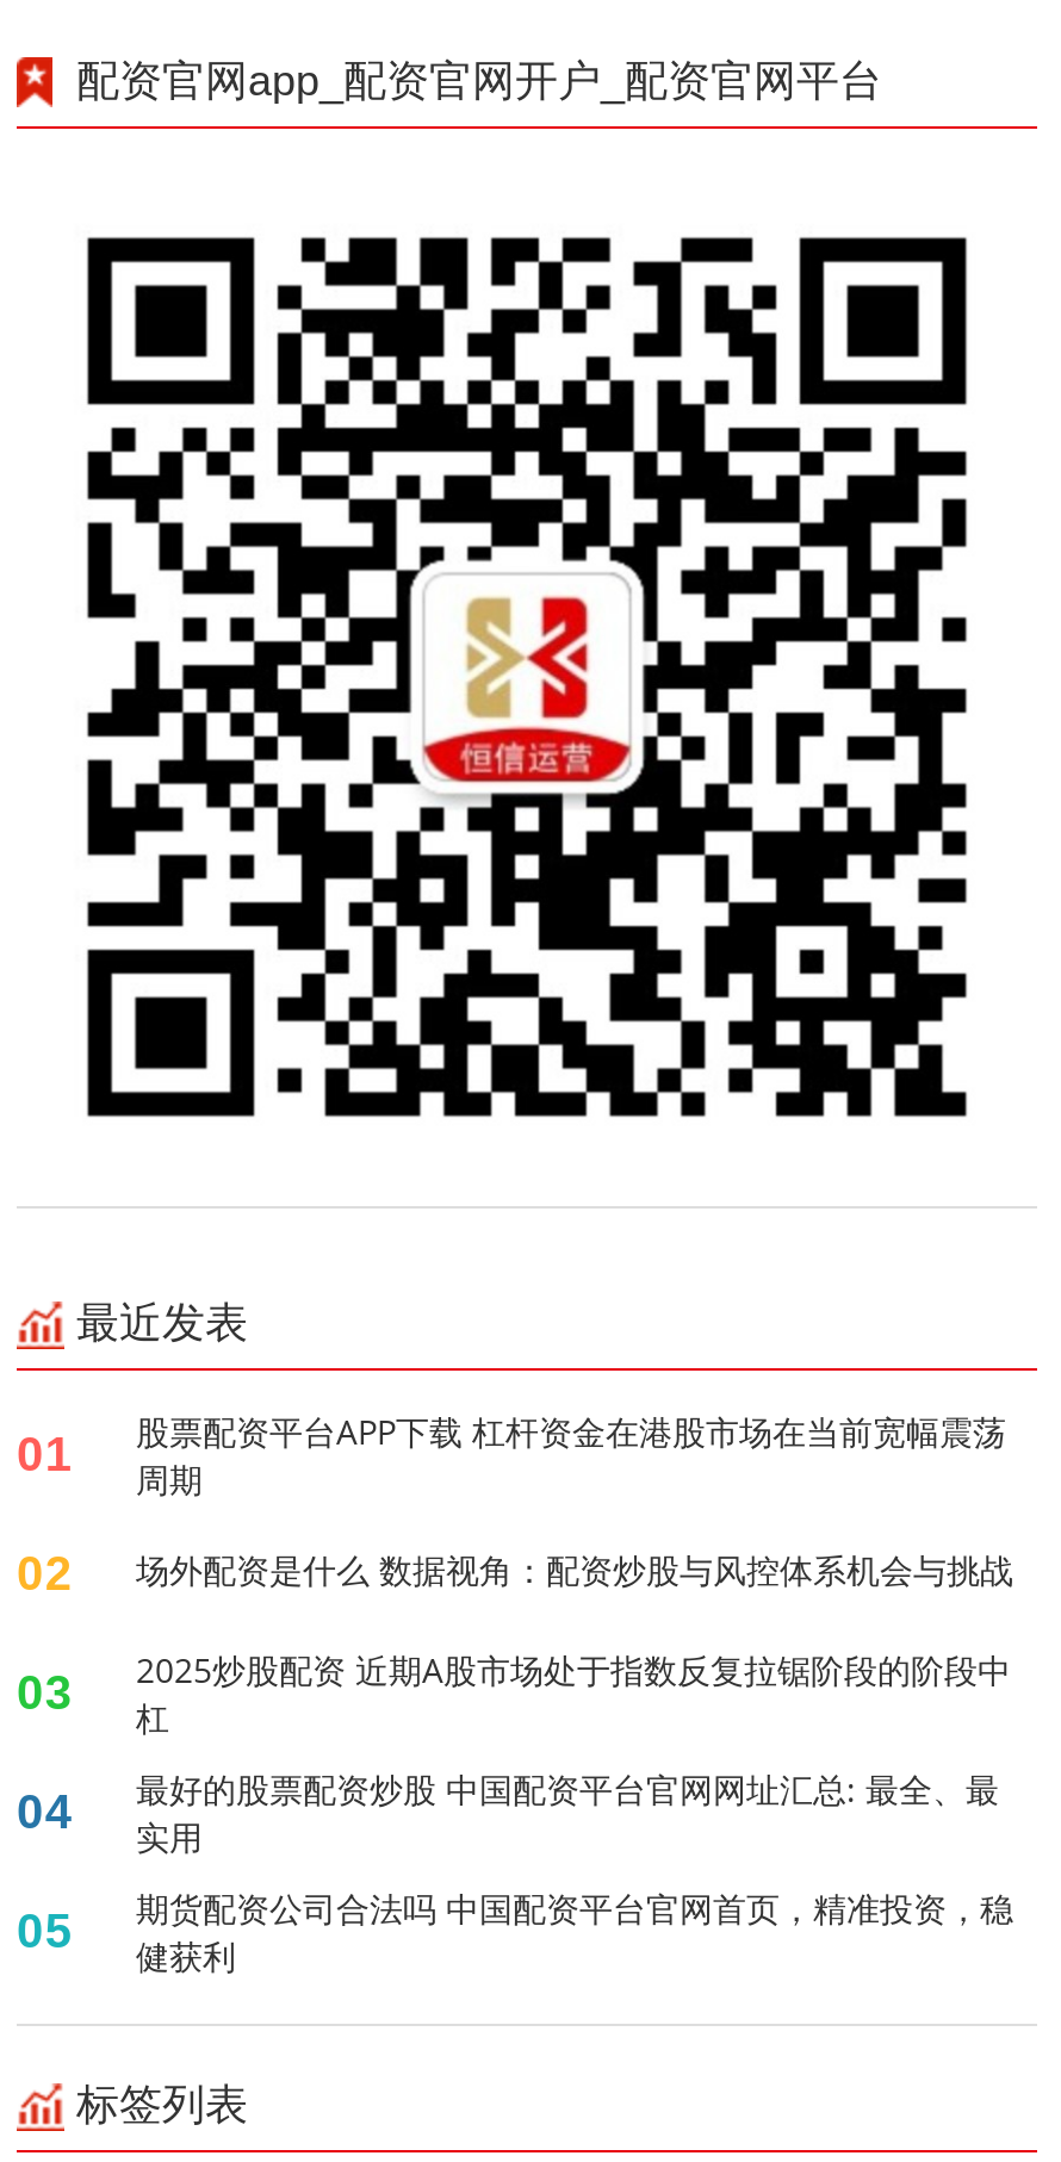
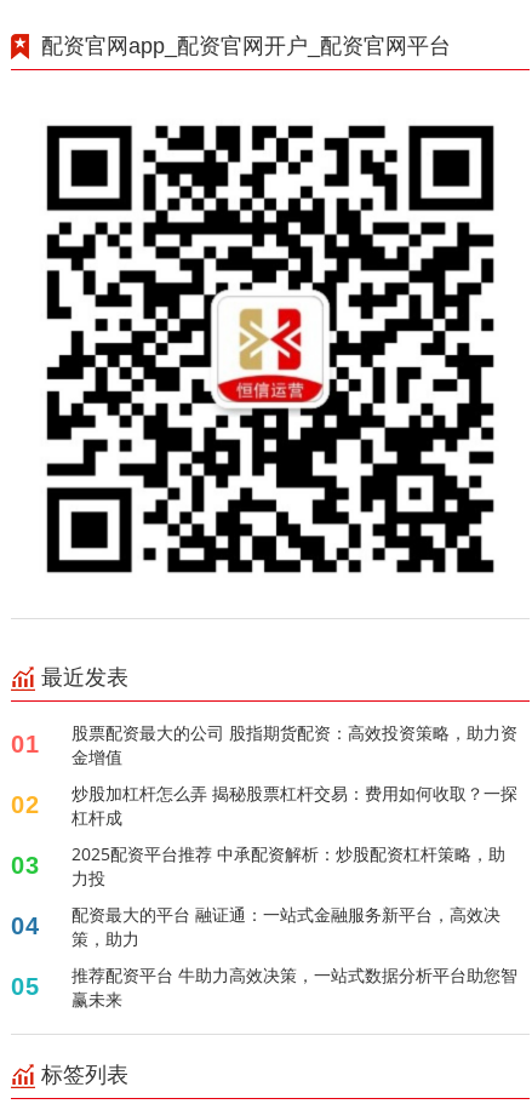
[136,1408,1006,1501] 股票配资平台APP下载 杠杆资金在港股市场在当前宽幅震荡 | 周期 -> [71,720,517,768] 股票配资最大的公司 股指期货配资：高效投资策略，助力资 | 金增值
[136,1546,1013,1591] 场外配资是什么 数据视角：配资炒股与风控体系机会与挑战 -> [71,781,517,828] 炒股加杠杆怎么弄 揭秘股票杠杆交易：费用如何收取？一探 | 杠杆成
[136,1646,1011,1739] 2025炒股配资 近期A股市场处于指数反复拉锯阶段的阶段中 | 杠 -> [71,842,505,889] 2025配资平台推荐 中承配资解析：炒股配资杠杆策略，助 | 力投
[136,1765,999,1858] 最好的股票配资炒股 中国配资平台官网网址汇总: 最全、最 | 实用 -> [71,902,500,949] 配资最大的平台 融证通：一站式金融服务新平台，高效决 | 策，助力
[136,1884,1013,1977] 期货配资公司合法吗 中国配资平台官网首页，精准投资，稳 | 健获利 -> [71,963,517,1010] 推荐配资平台 牛助力高效决策，一站式数据分析平台助您智 | 赢未来

